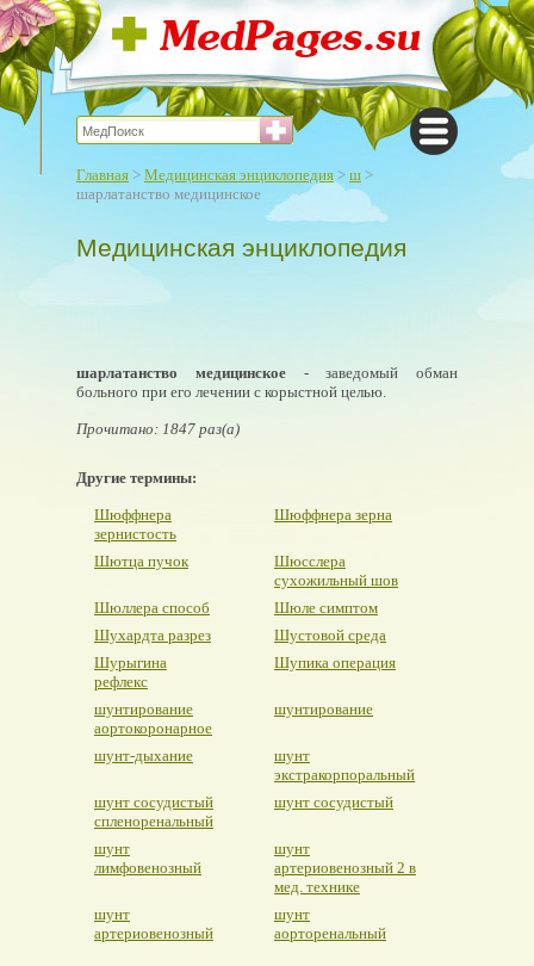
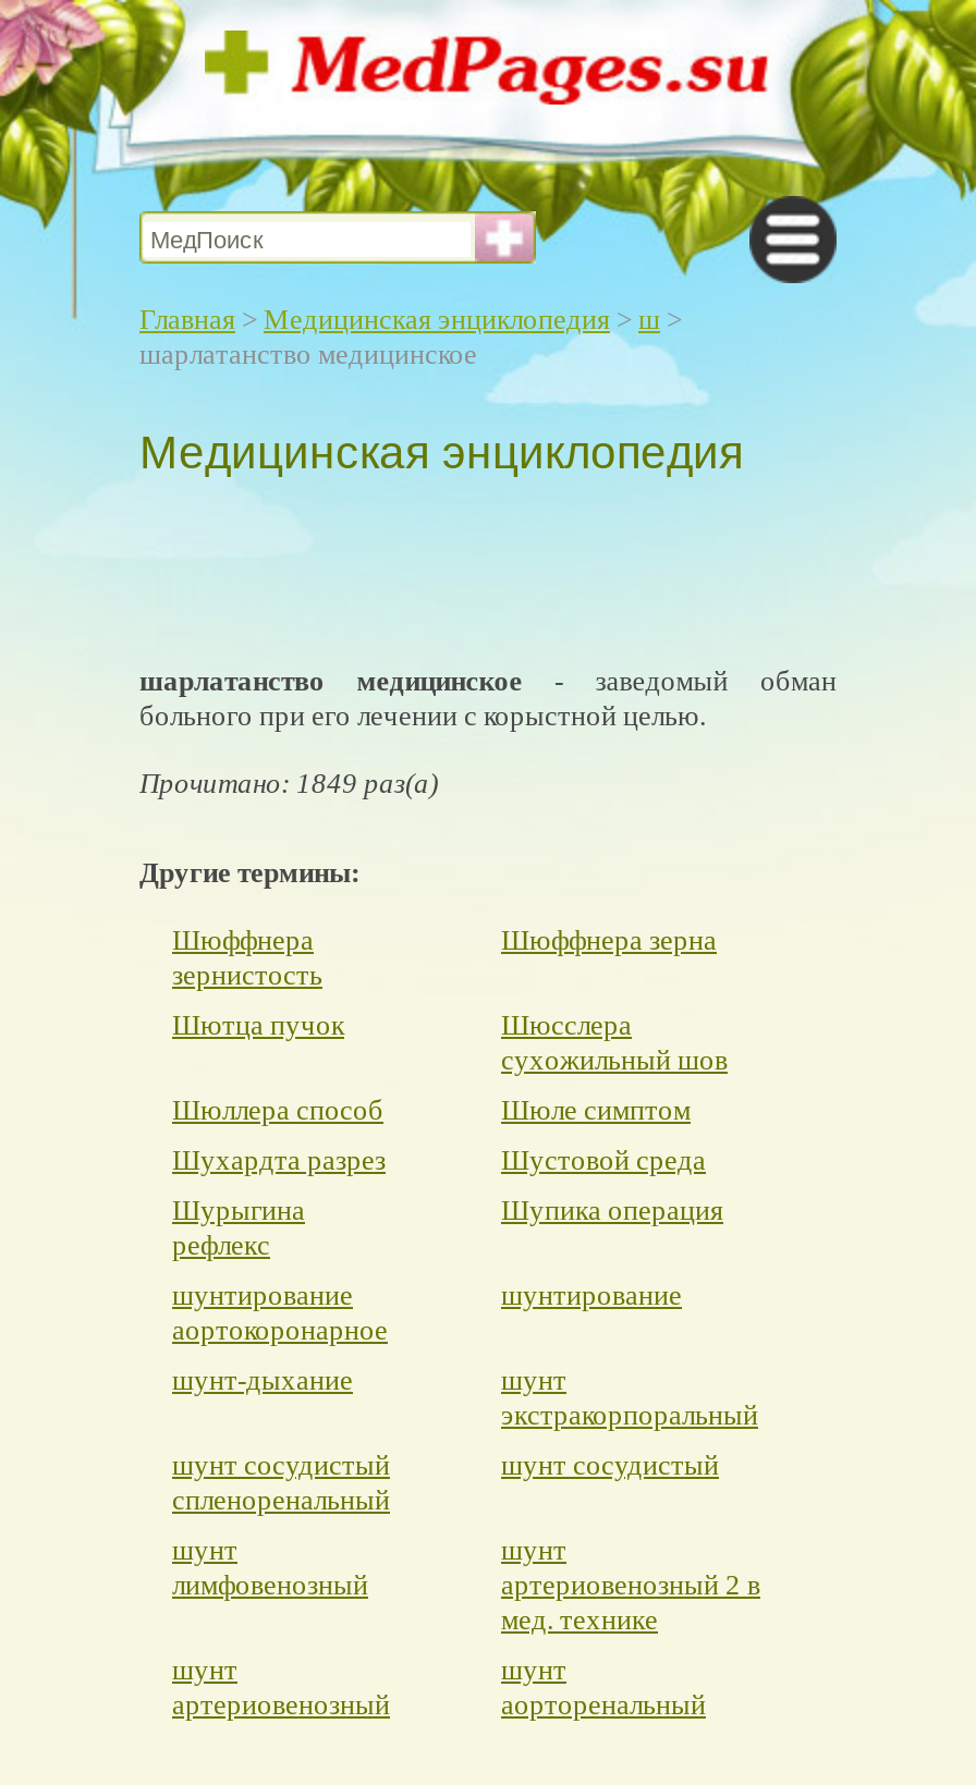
[76,420,240,438] Прочитано: 1847 раз(а) -> [139,767,438,799] Прочитано: 1849 раз(а)

